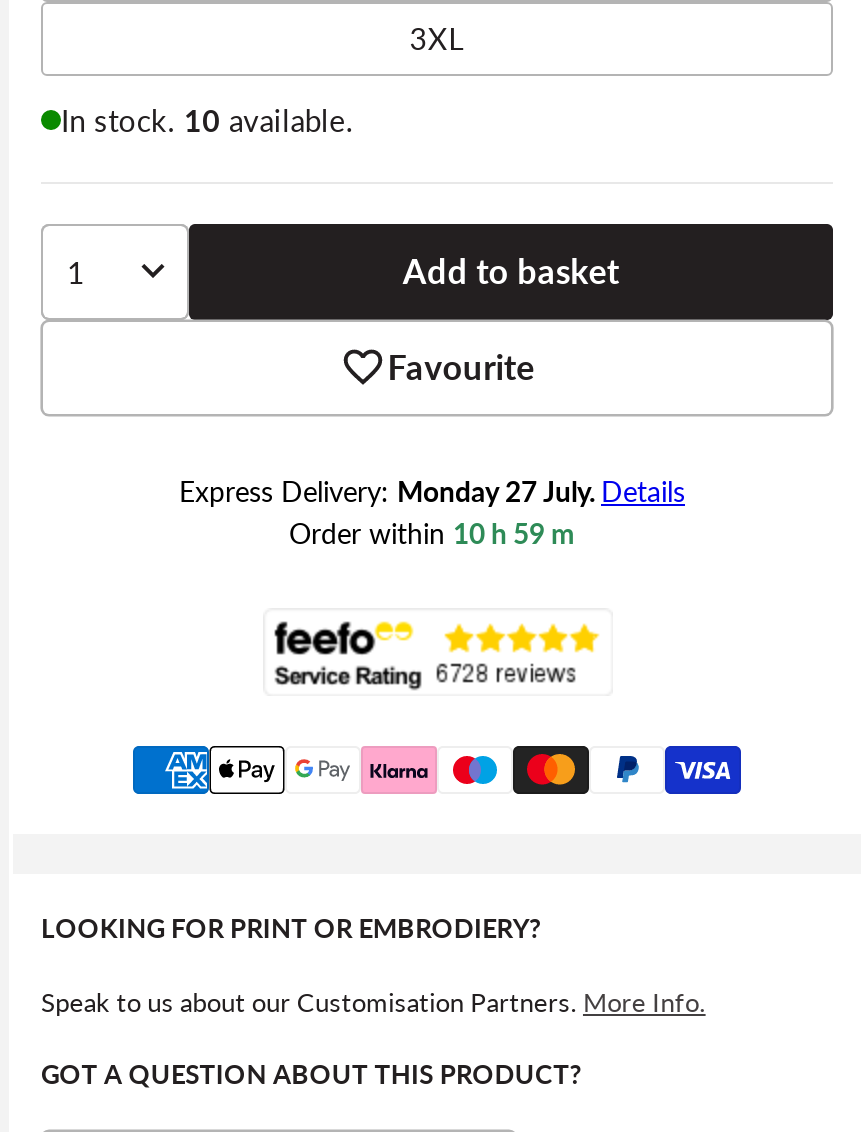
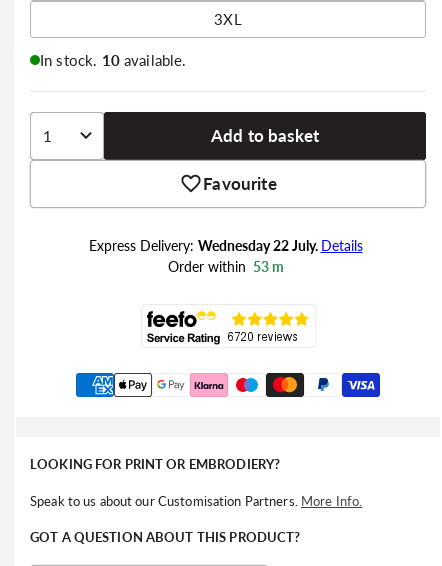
[179,474,685,550] Express Delivery: Monday 27 July. Details | Order within 10 h 59 m -> [88,237,362,275] Express Delivery: Wednesday 22 July. Details | Order within 53 m

